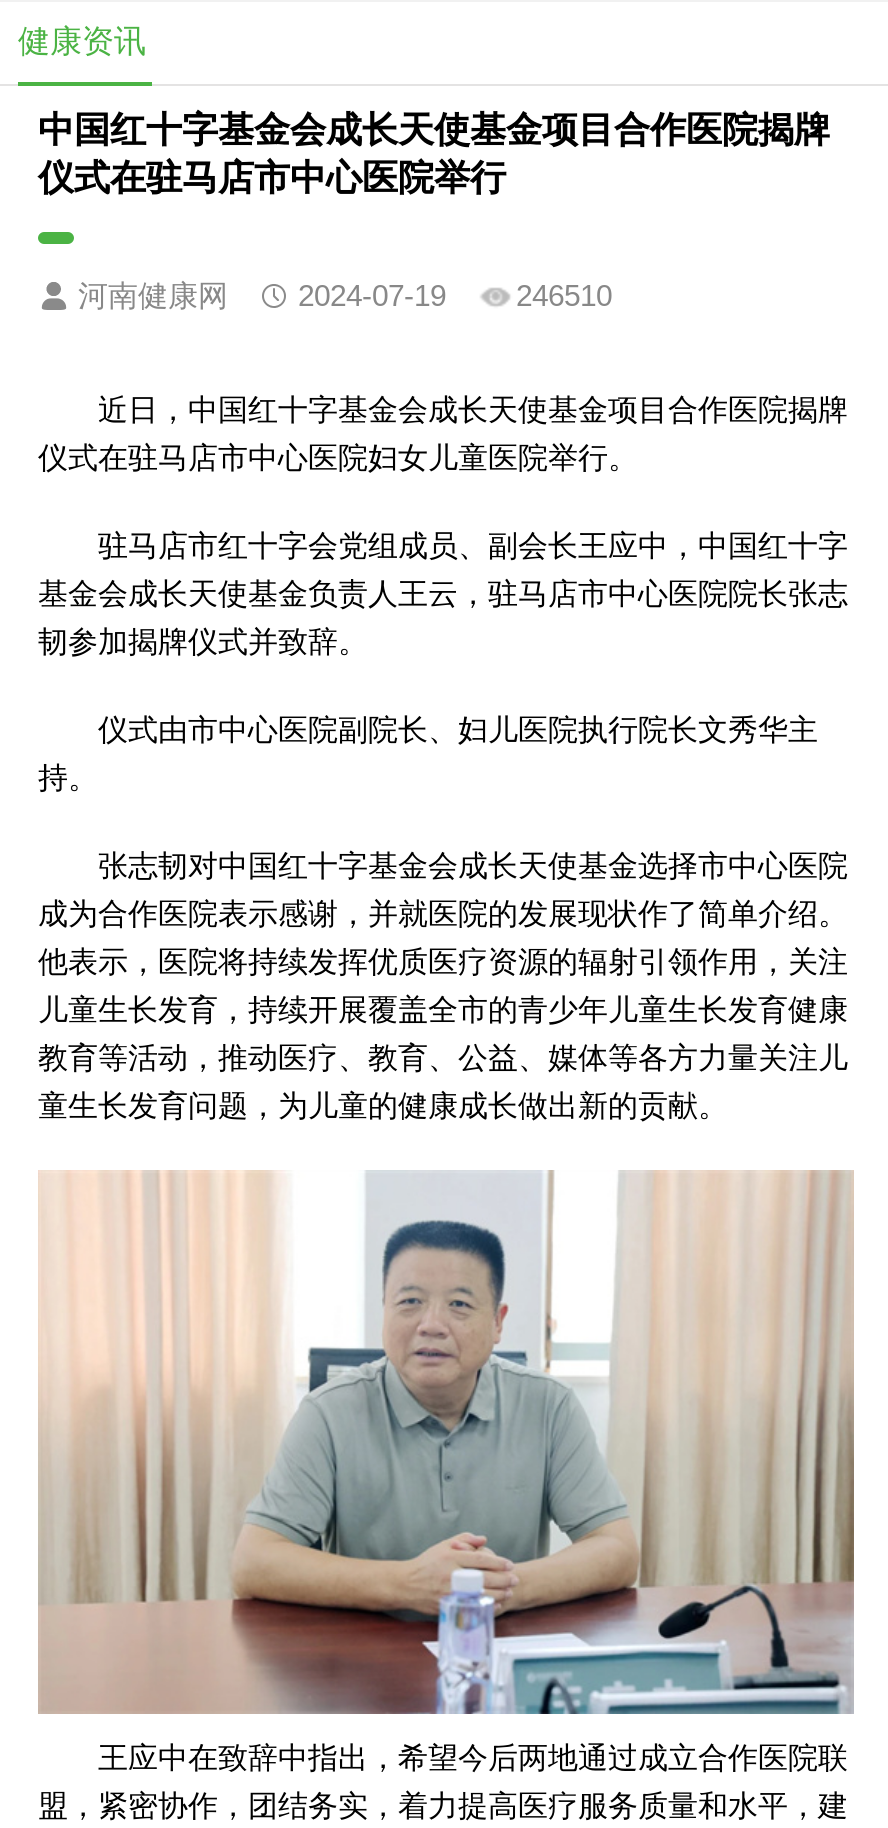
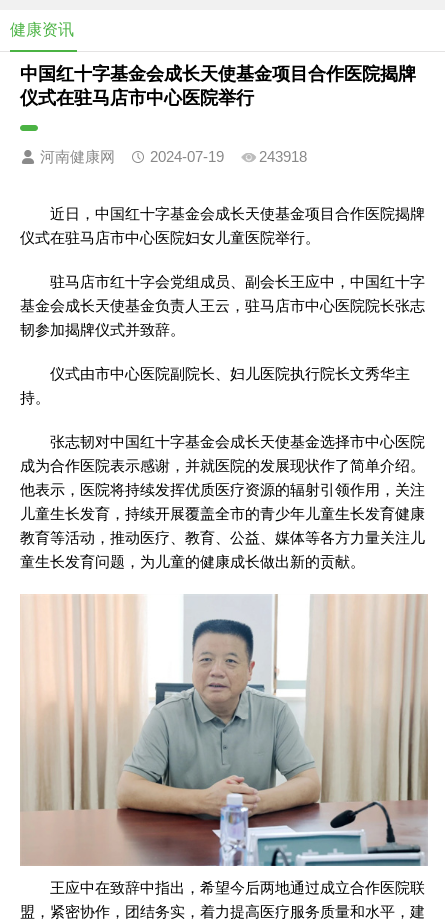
[516,278,612,312] 246510 -> [259,148,307,165] 243918

